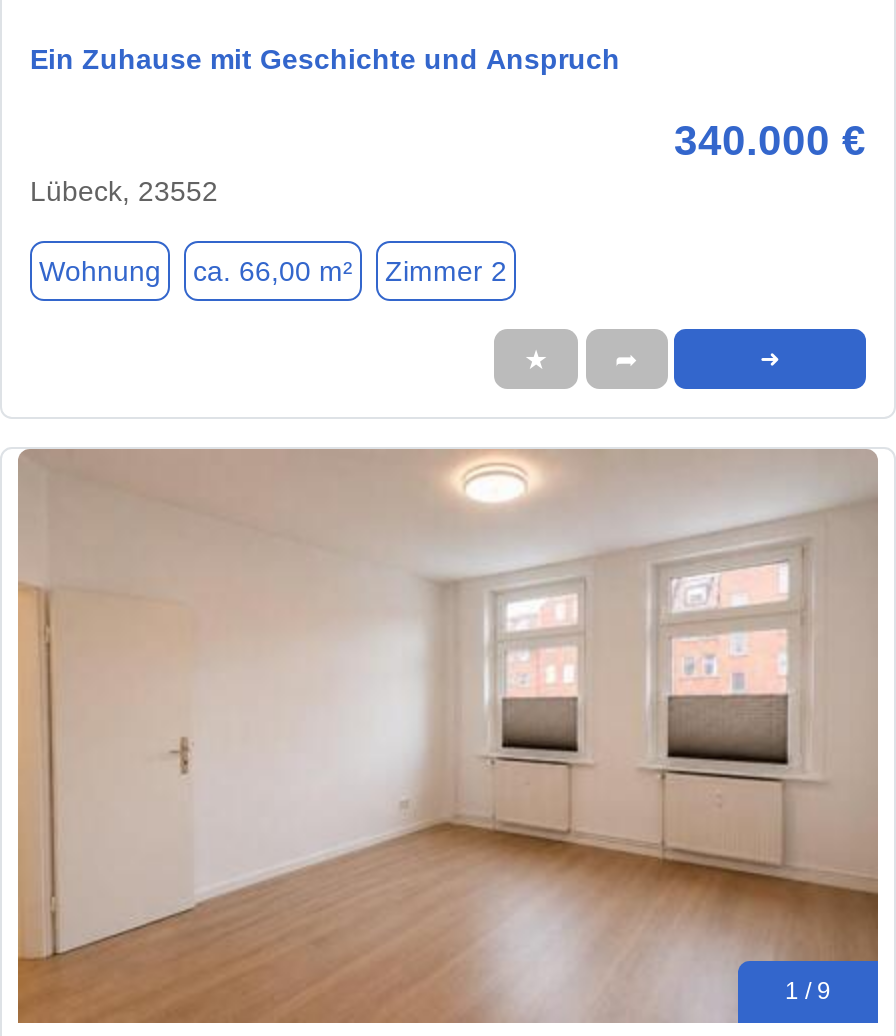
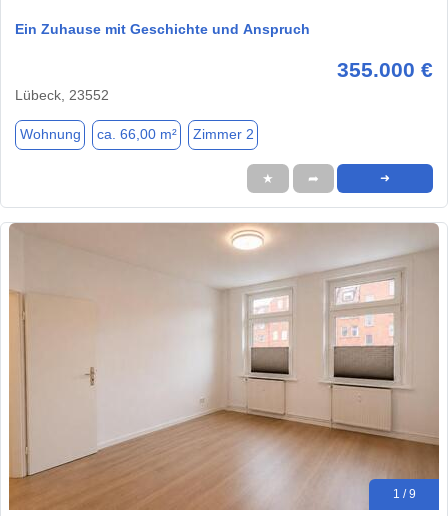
[674,118,866,164] 340.000 € -> [337,58,433,81] 355.000 €

